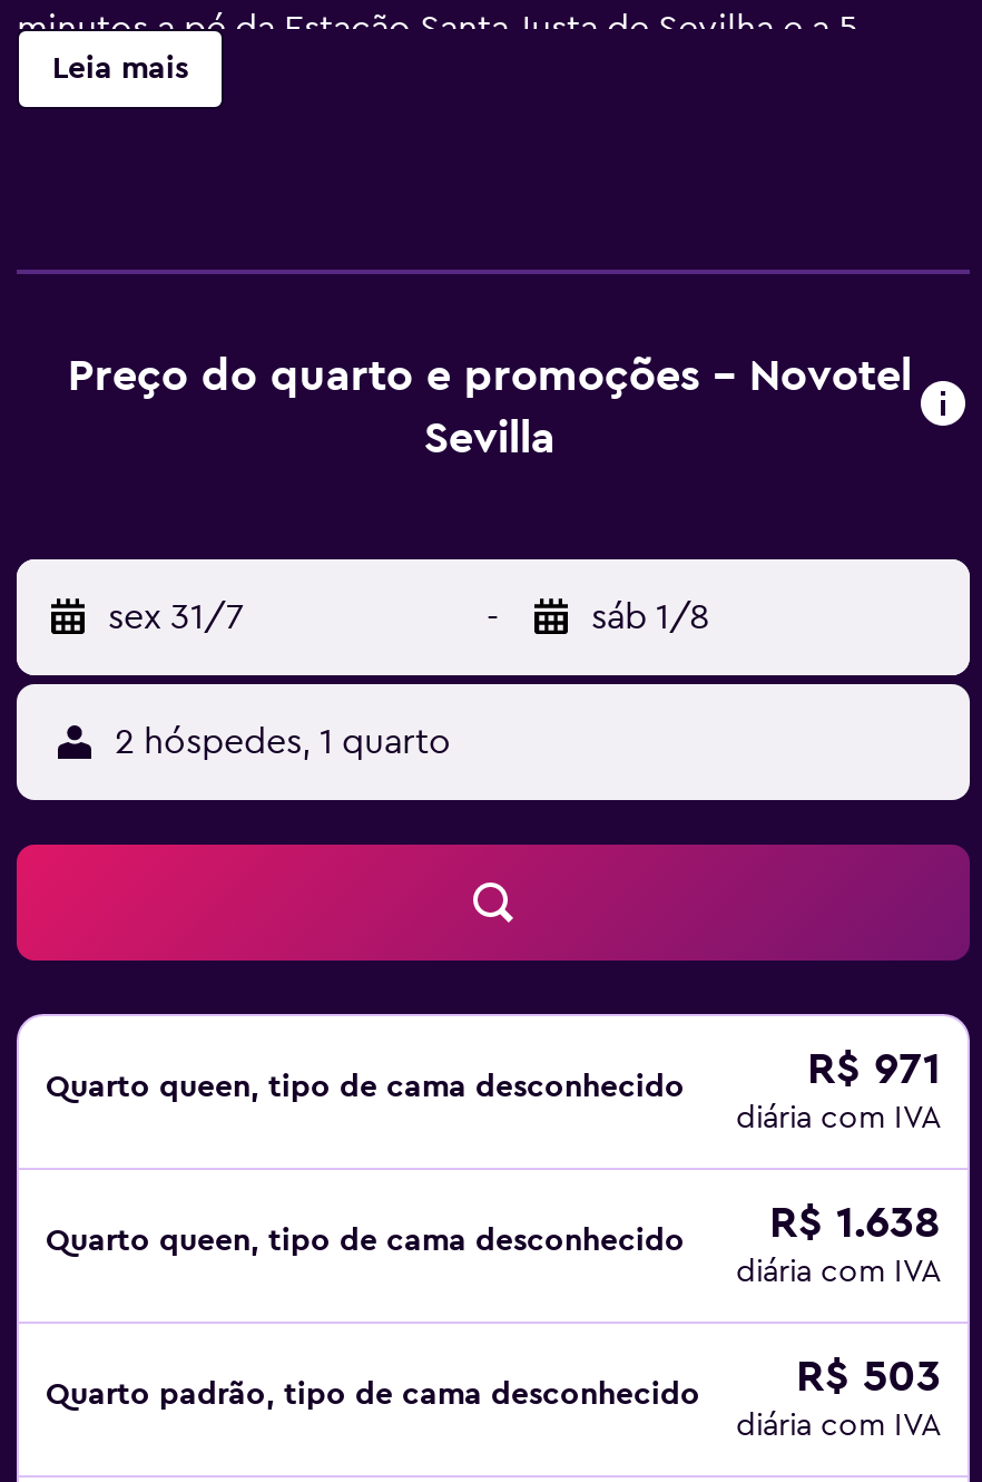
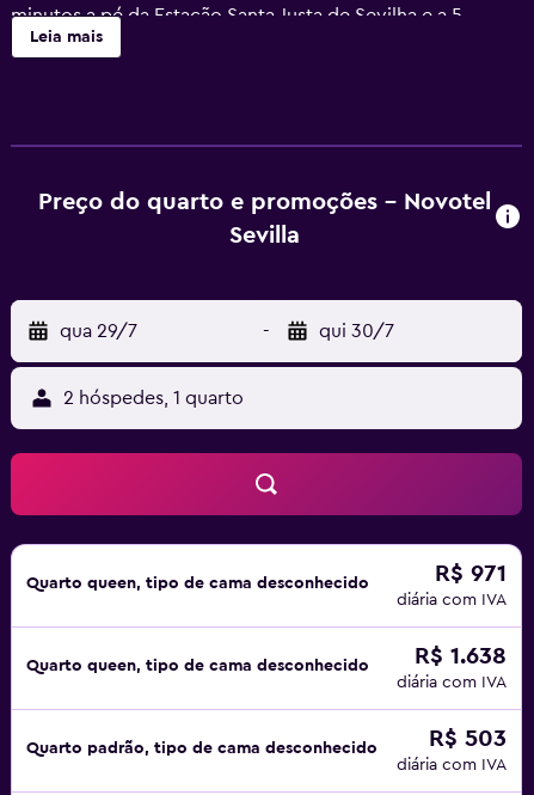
[108,599,244,635] sex 31/7 -> [60,322,137,341] qua 29/7
[591,599,709,635] sáb 1/8 -> [319,322,394,341] qui 30/7

